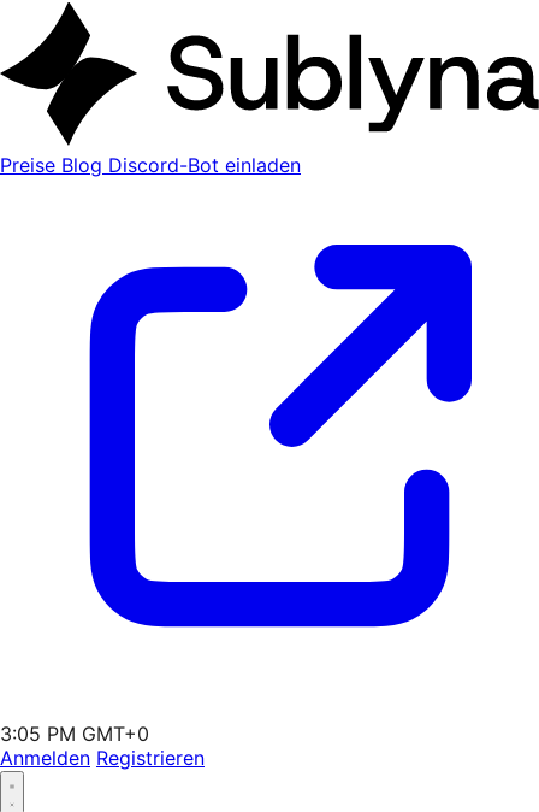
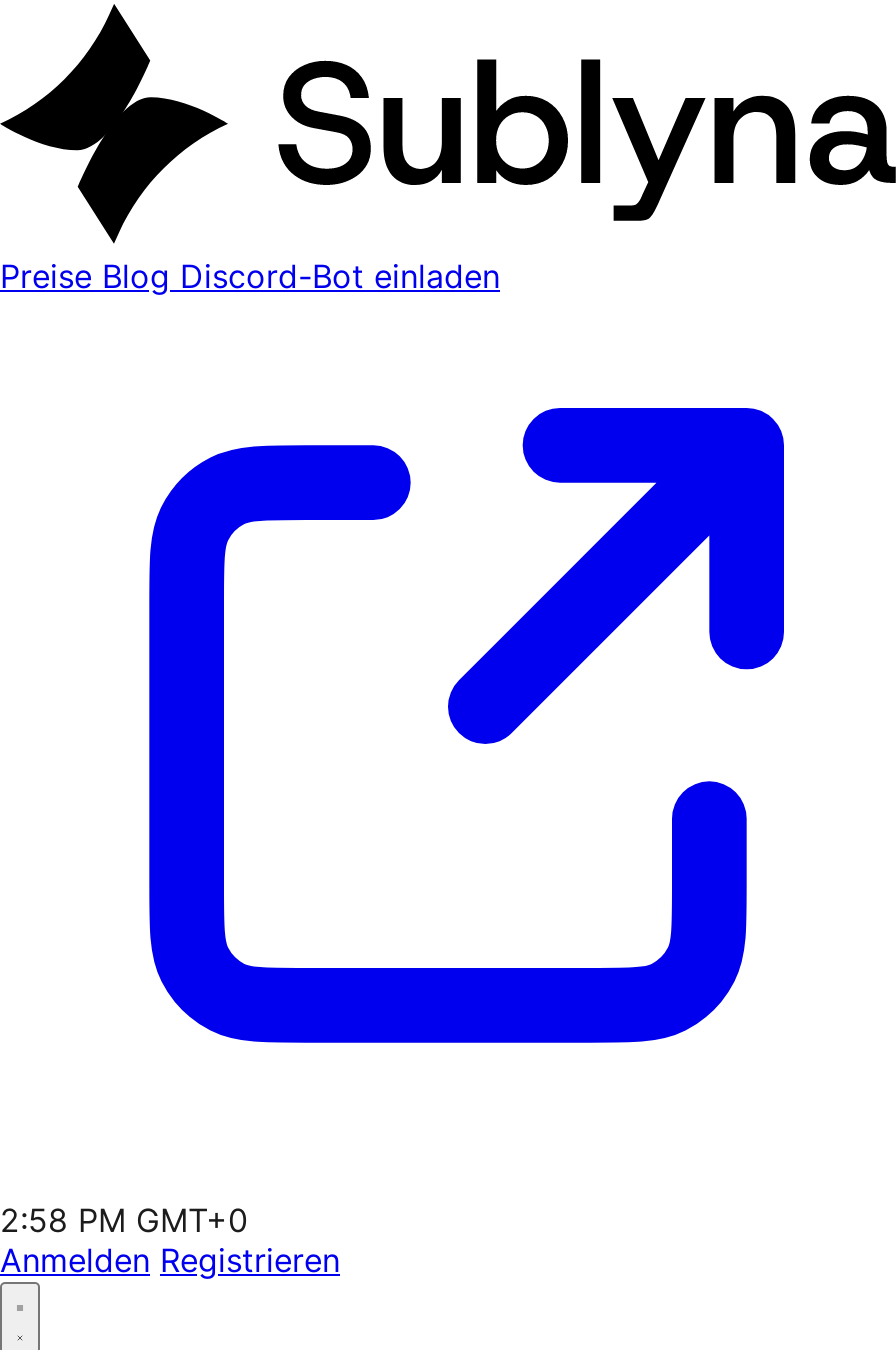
[0,722,149,746] 3:05 PM GMT+0 -> [0,1200,248,1240] 2:58 PM GMT+0

